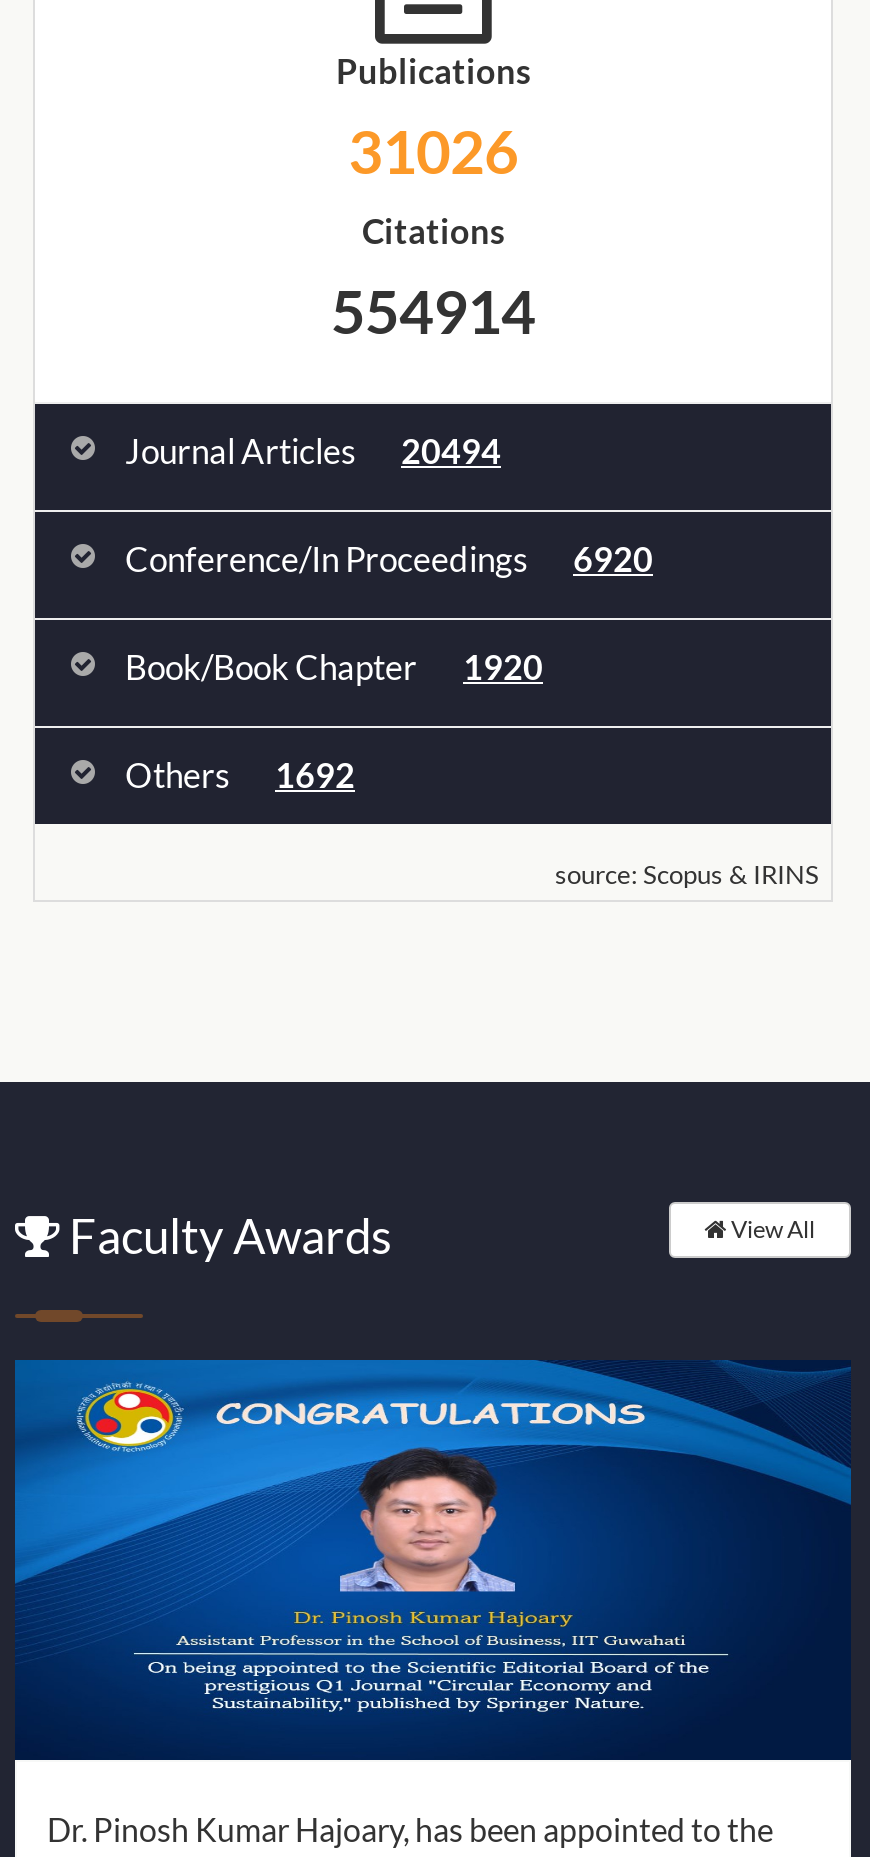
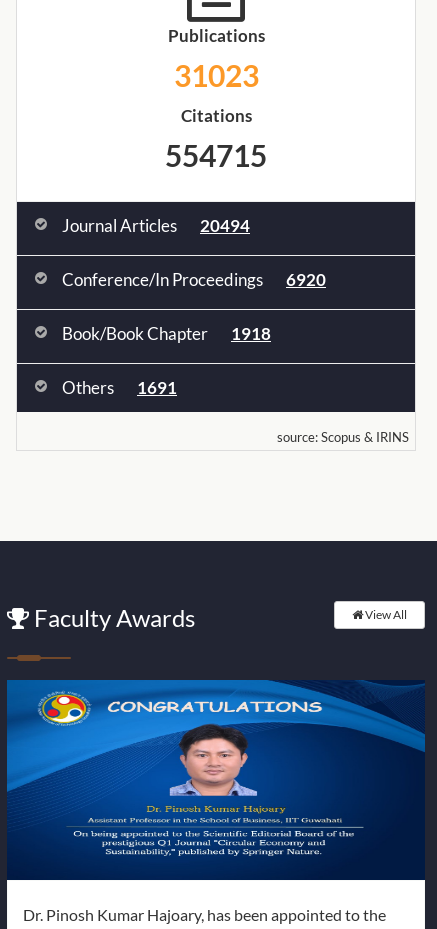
[348,114,518,186] 31026 -> [173,57,258,93] 31023
[331,274,535,346] 554914 -> [165,137,267,173] 554715
[125,646,543,688] Book/Book Chapter 1920 -> [62,323,271,344] Book/Book Chapter 1918
[125,754,355,796] Others 1692 -> [62,377,177,398] Others 1691

